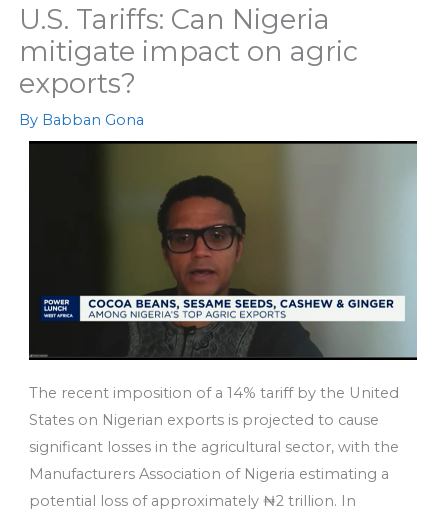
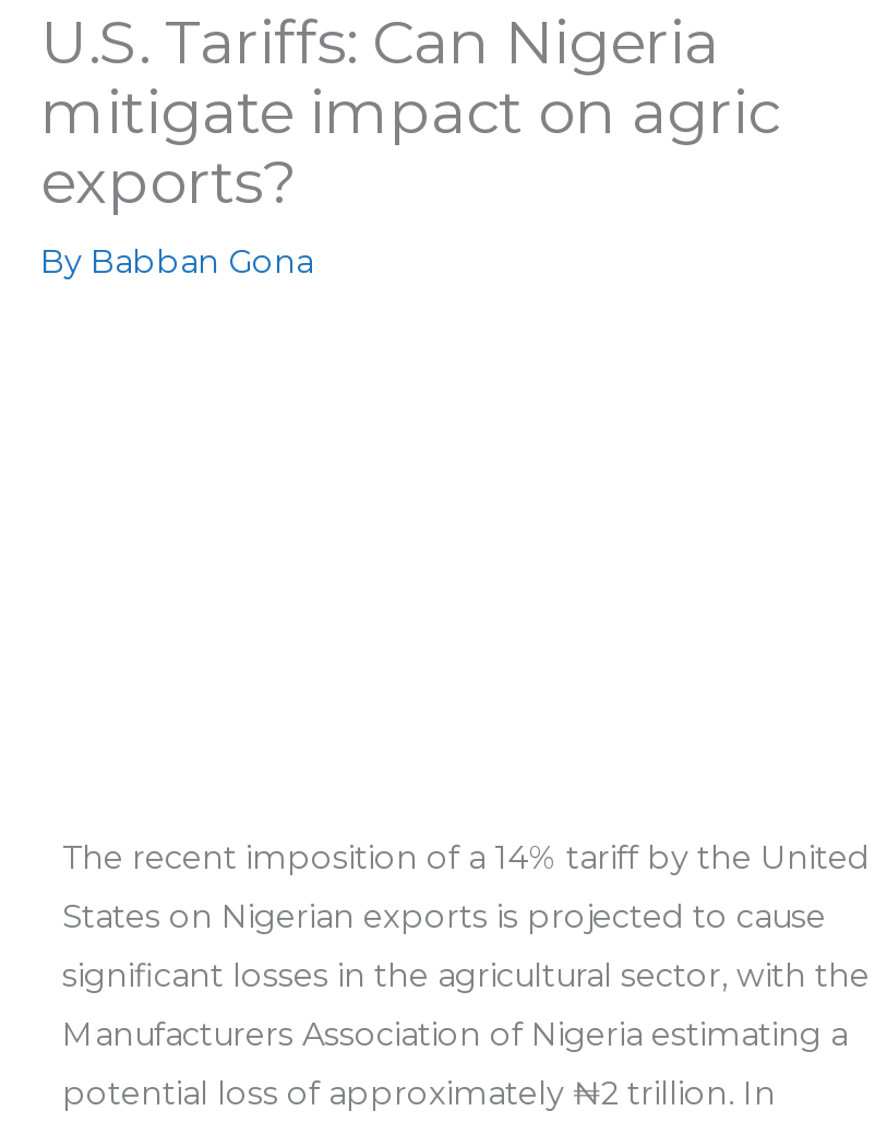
[28,140,418,361] [image] -> none

